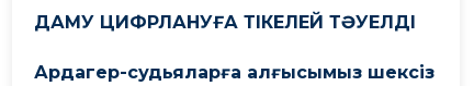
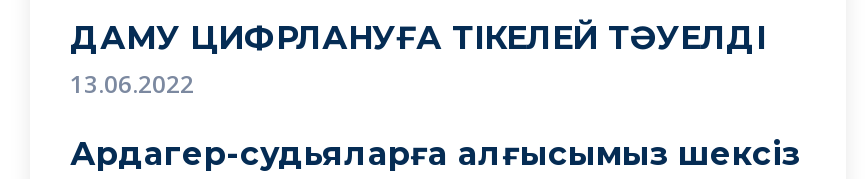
none -> [70,67,194,101] 13.06.2022

